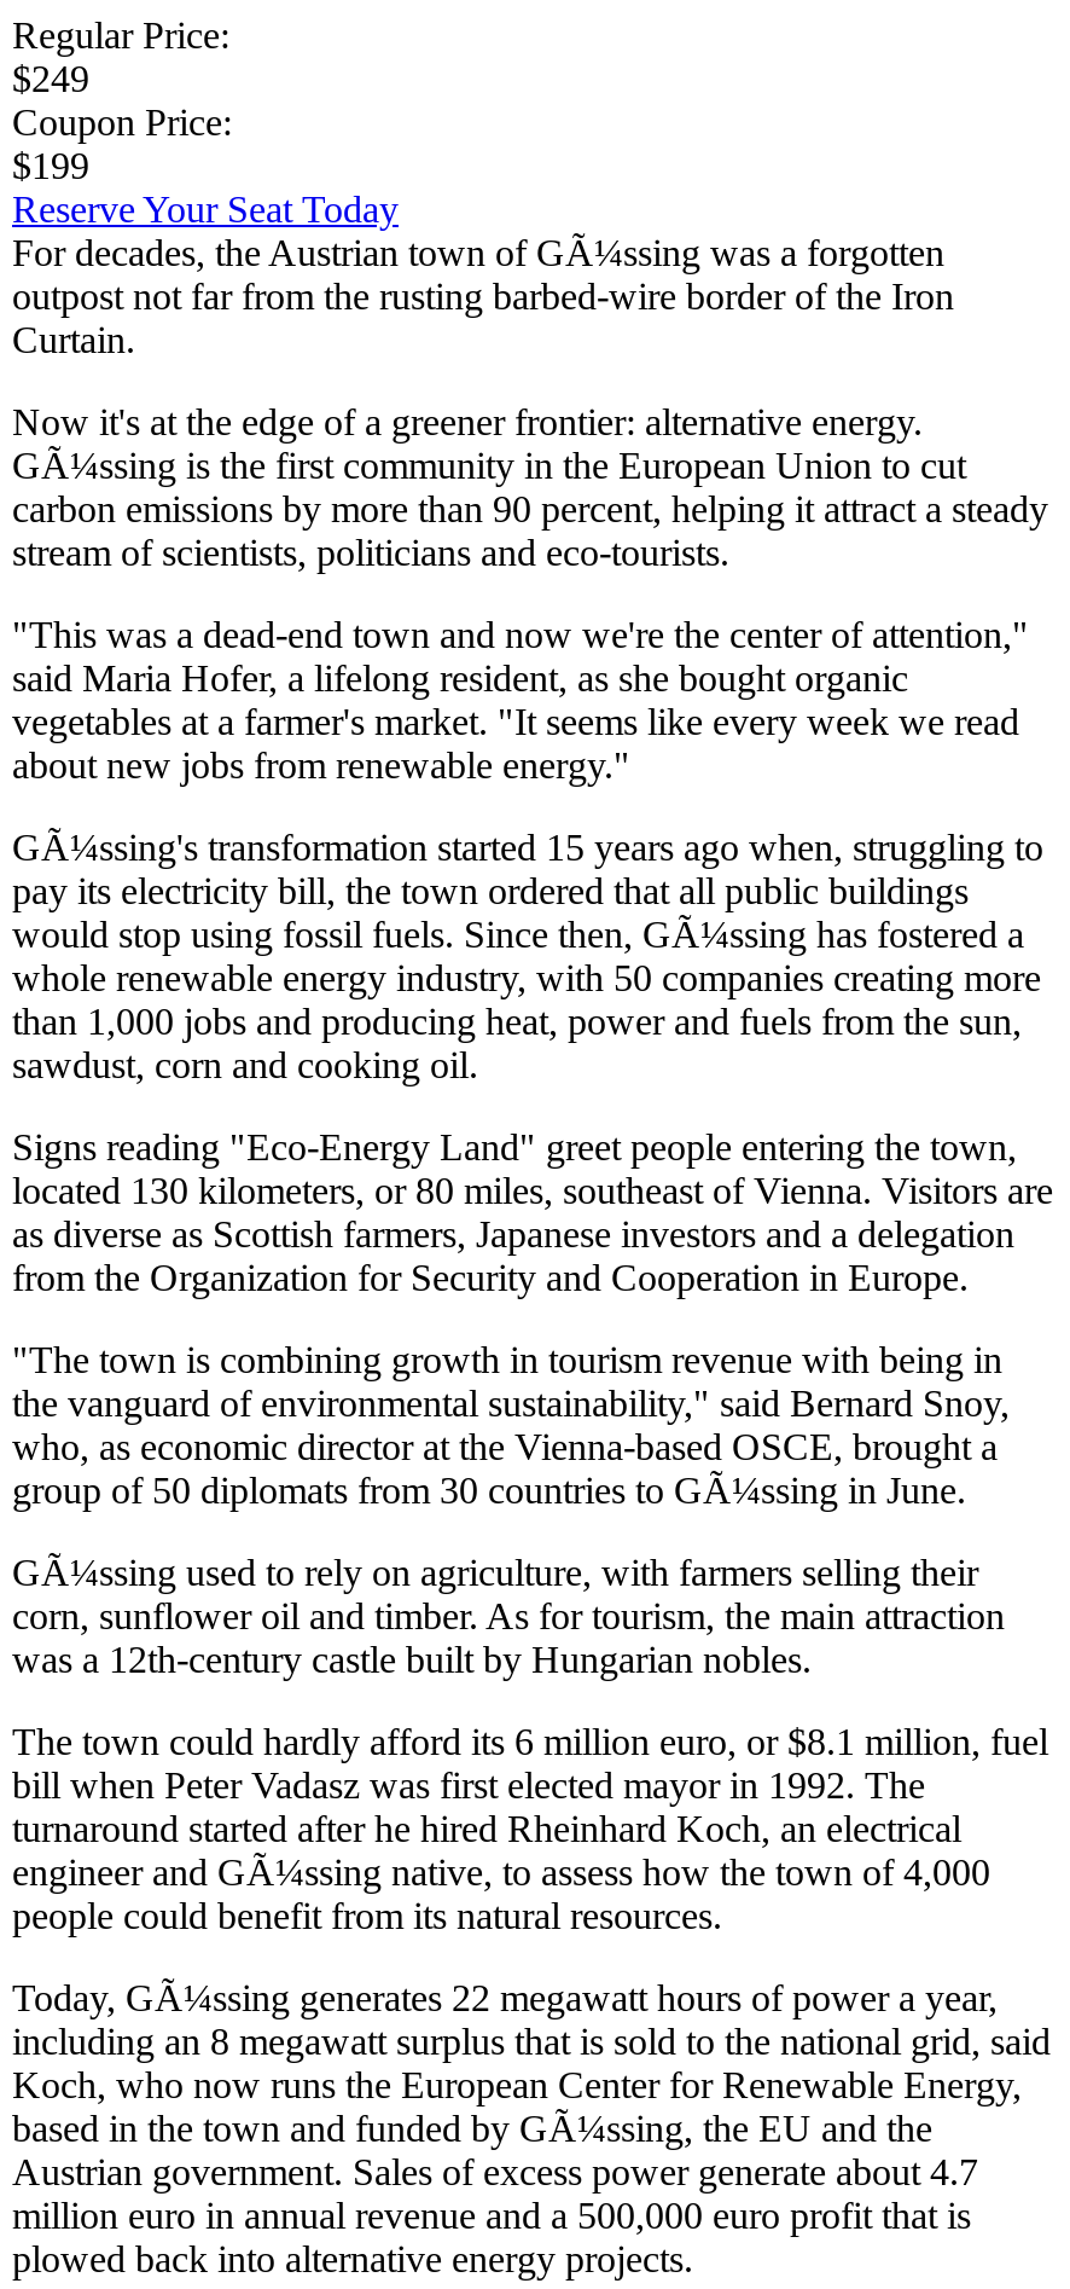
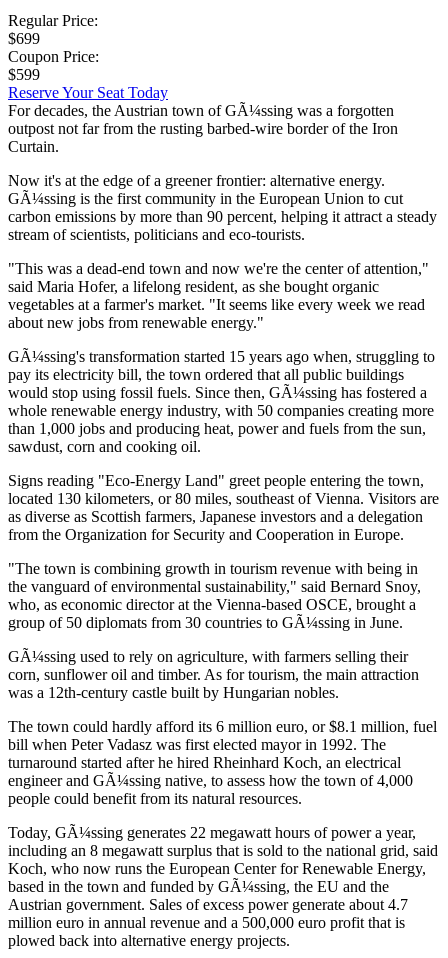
[12,58,89,99] $249 -> [8,30,40,47] $699
[12,145,89,186] $199 -> [8,66,40,83] $599

